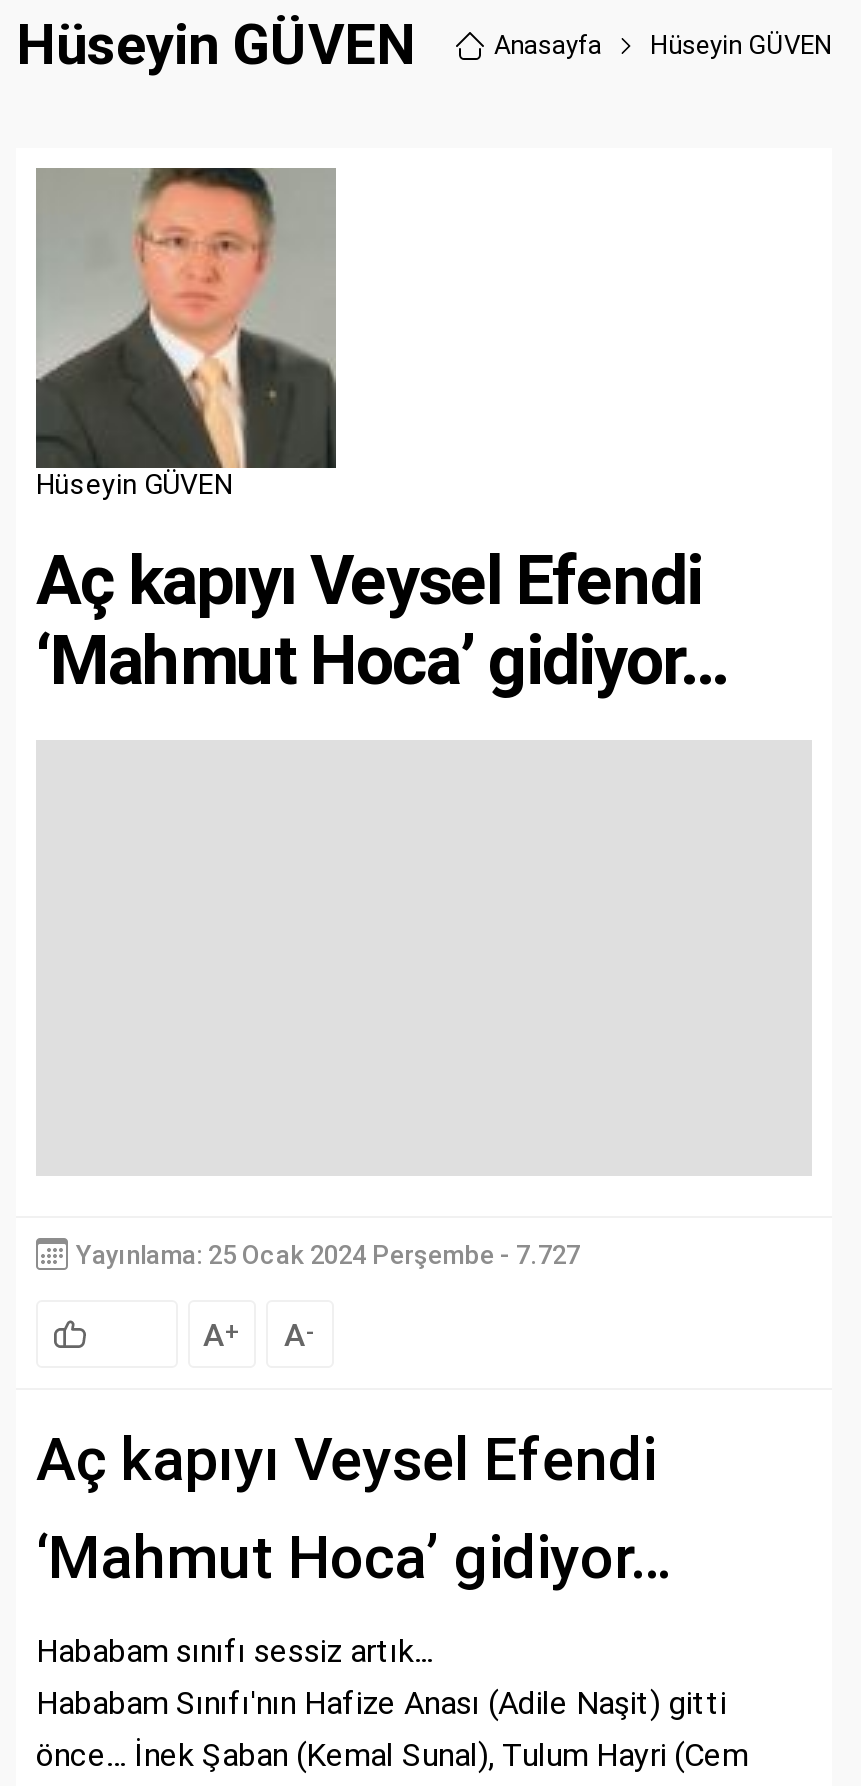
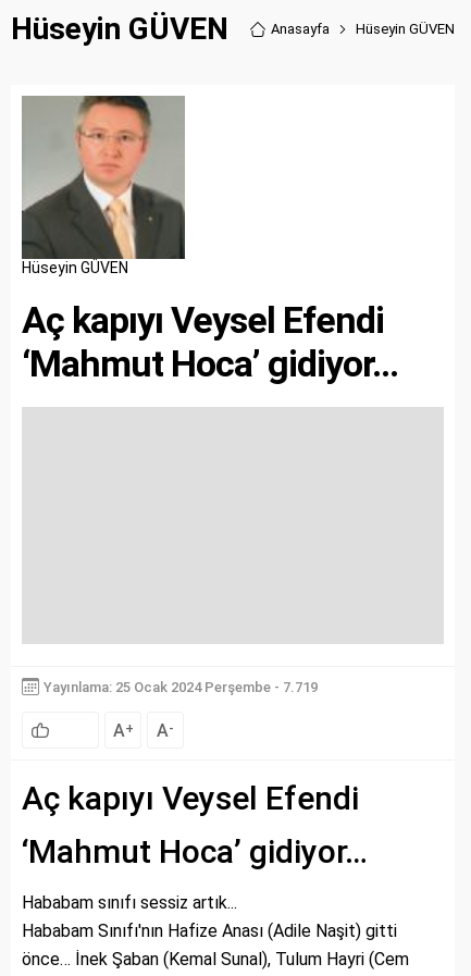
[76,1240,580,1270] Yayınlama: 25 Ocak 2024 Perşembe - 7.727 -> [44,679,318,695] Yayınlama: 25 Ocak 2024 Perşembe - 7.719

